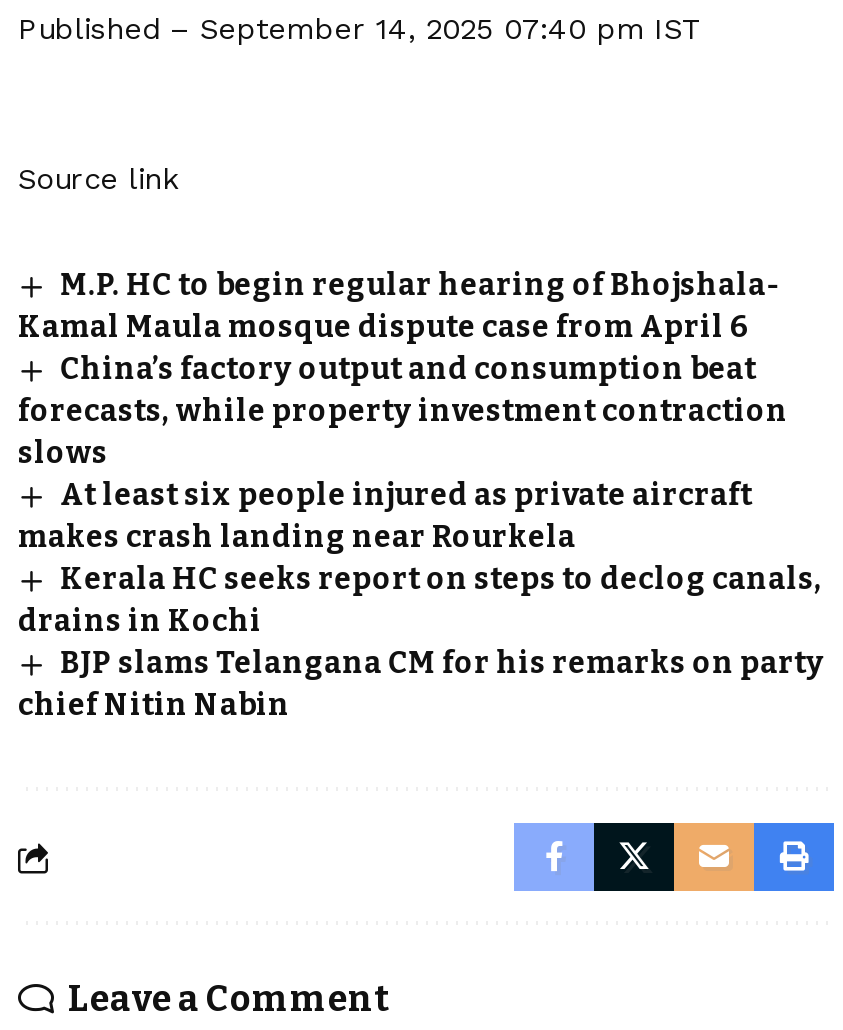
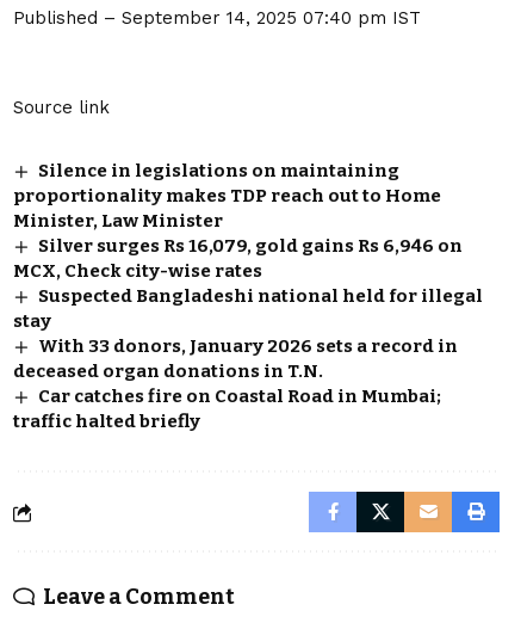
[18,267,824,723] M.P. HC to begin regular hearing of Bhojshala- | Kamal Maula mosque dispute case from April 6 | China’s factory output and consumption beat | forecasts, while property investment contraction | slows | At least six people injured as private aircraft | makes crash landing near Rourkela | Kerala HC seeks report on steps to declog canals, | drains in Kochi | BJP slams Telangana CM for his remarks on party | chief Nitin Nabin -> [13,160,483,432] Silence in legislations on maintaining | proportionality makes TDP reach out to Home | Minister, Law Minister | Silver surges Rs 16,079, gold gains Rs 6,946 on | MCX, Check city-wise rates | Suspected Bangladeshi national held for illegal | stay | With 33 donors, January 2026 sets a record in | deceased organ donations in T.N. | Car catches fire on Coastal Road in Mumbai; | traffic halted briefly

